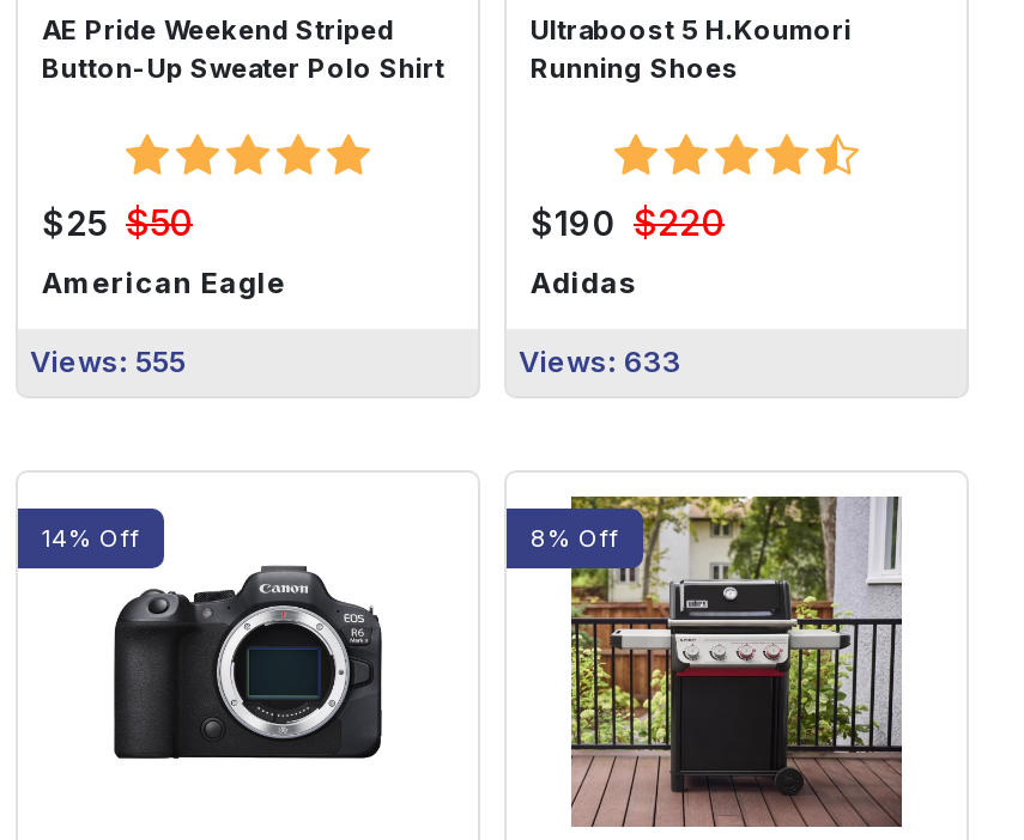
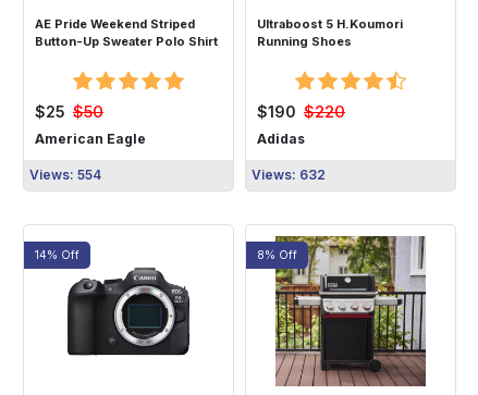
[30,344,186,380] Views: 555 -> [29,167,101,183] Views: 554
[519,344,681,380] Views: 633 -> [252,167,326,183] Views: 632

